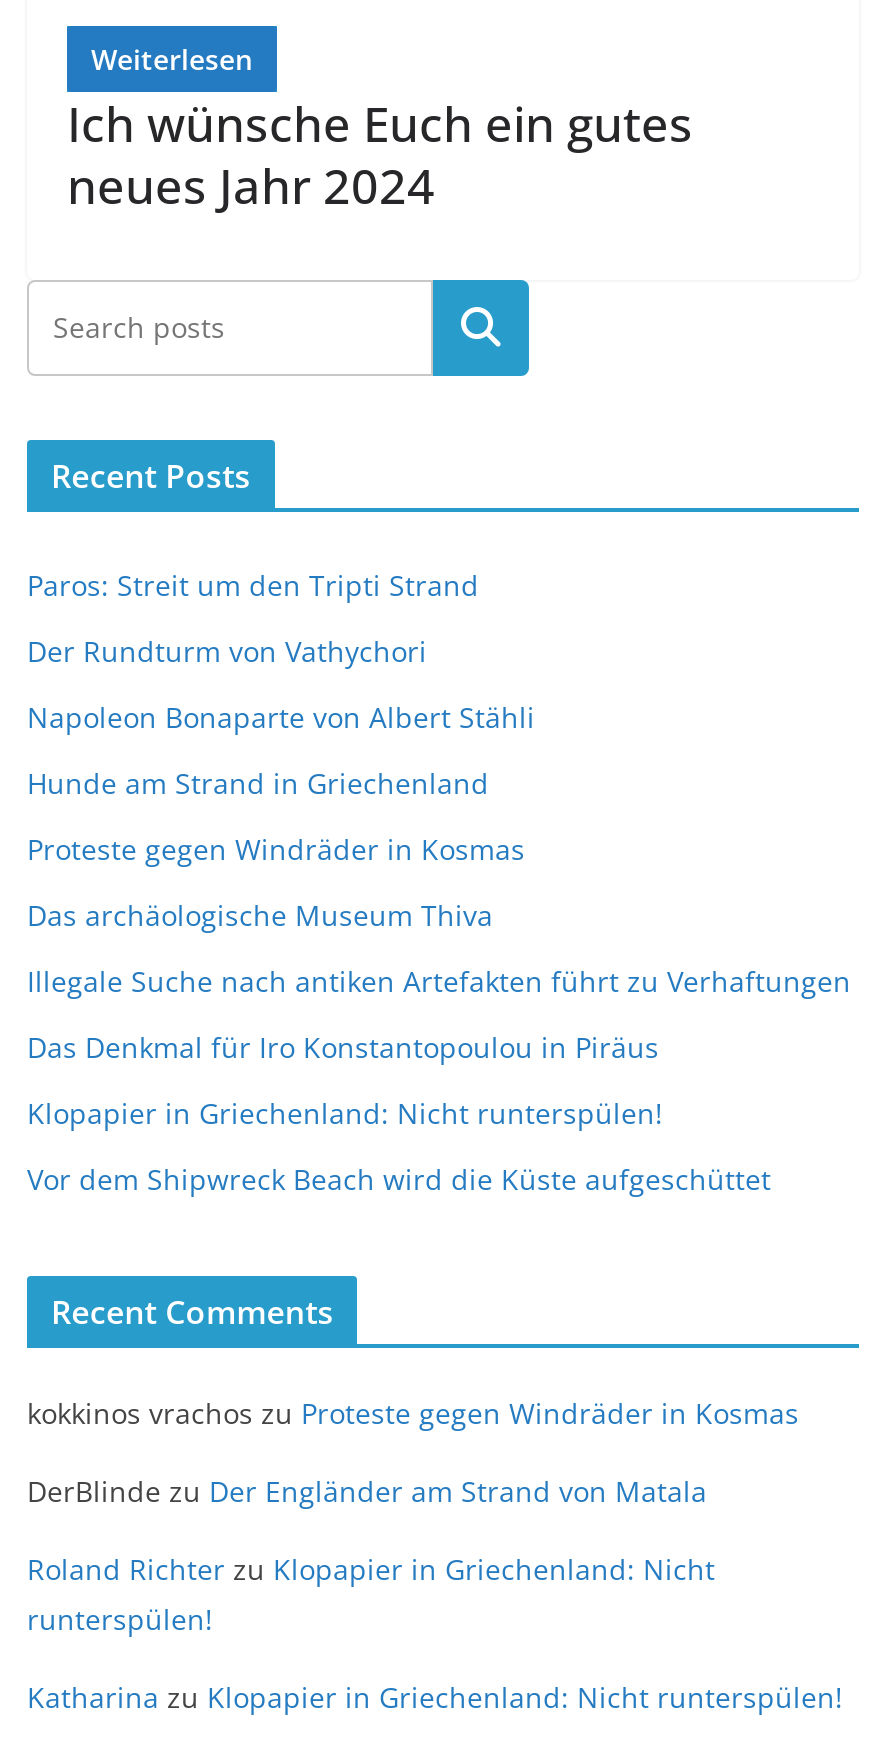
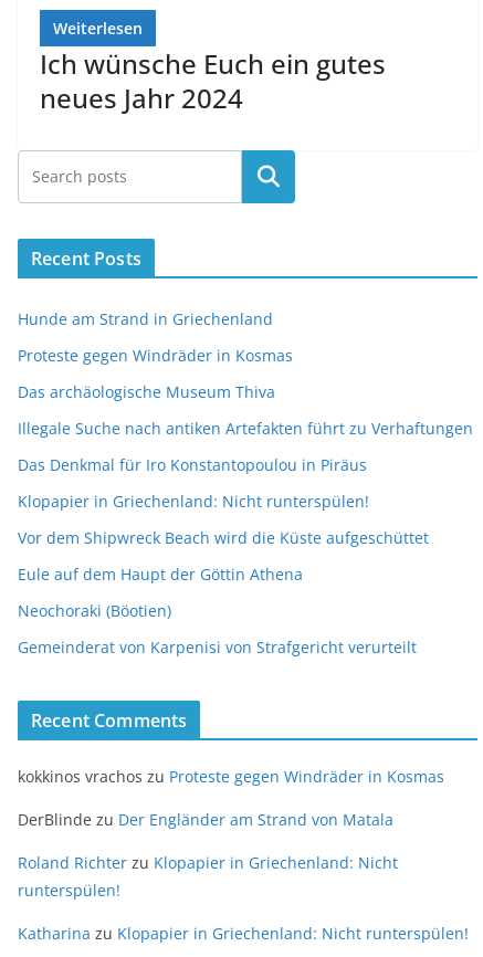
[27,565,535,735] Paros: Streit um den Tripti Strand | Der Rundturm von Vathychori | Napoleon Bonaparte von Albert Stähli -> none
moved [27,763,851,1197] -> [18,308,473,548]: Hunde am Strand in Griechenland | Proteste gegen Windräder in Kosmas | Das archäologische Museum Thiva | Illegale Suche nach antiken Artefakten führt zu Verhaftungen | Das Denkmal für Iro Konstantopoulou in Piräus | Klopapier in Griechenland: Nicht runterspülen! | Vor dem Shipwreck Beach wird die Küste aufgeschüttet
none -> [18,563,417,657] Eule auf dem Haupt der Göttin Athena | Neochoraki (Böotien) | Gemeinderat von Karpenisi von Strafgericht verurteilt

